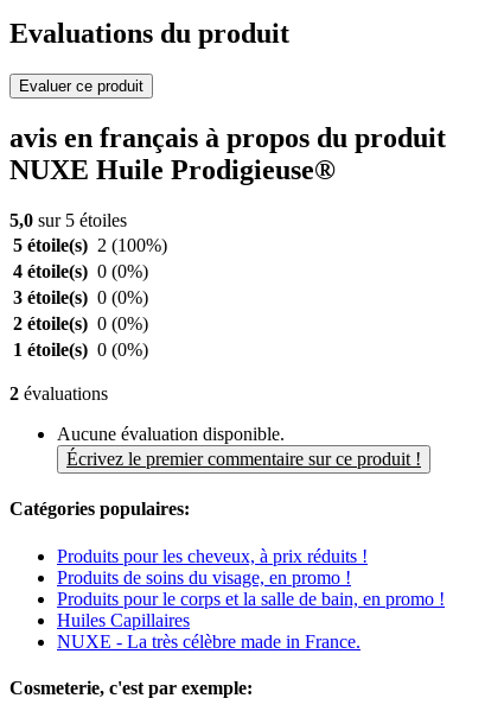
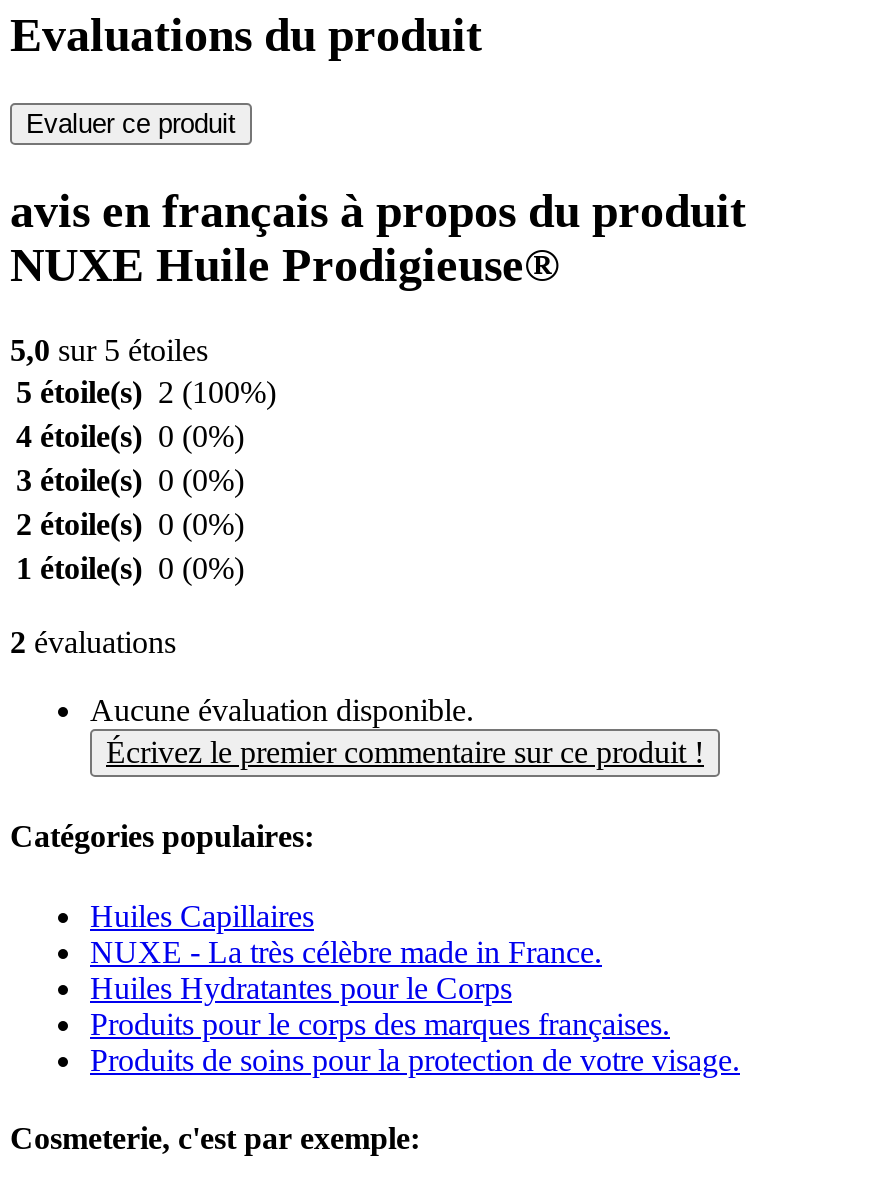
[57,546,445,609] Produits pour les cheveux, à prix réduits ! | Produits de soins du visage, en promo ! | Produits pour le corps et la salle de bain, en promo ! -> none
moved [57,610,361,651] -> [90,898,602,968]: Huiles Capillaires | NUXE - La très célèbre made in France.
none -> [90,970,740,1076] Huiles Hydratantes pour le Corps | Produits pour le corps des marques françaises. | Produits de soins pour la protection de votre visage.

